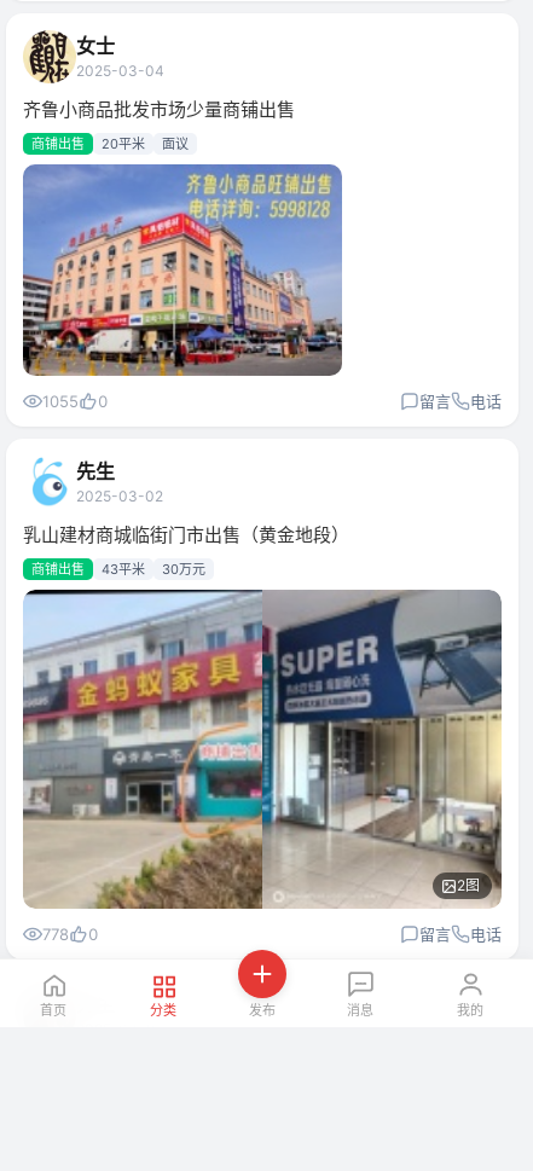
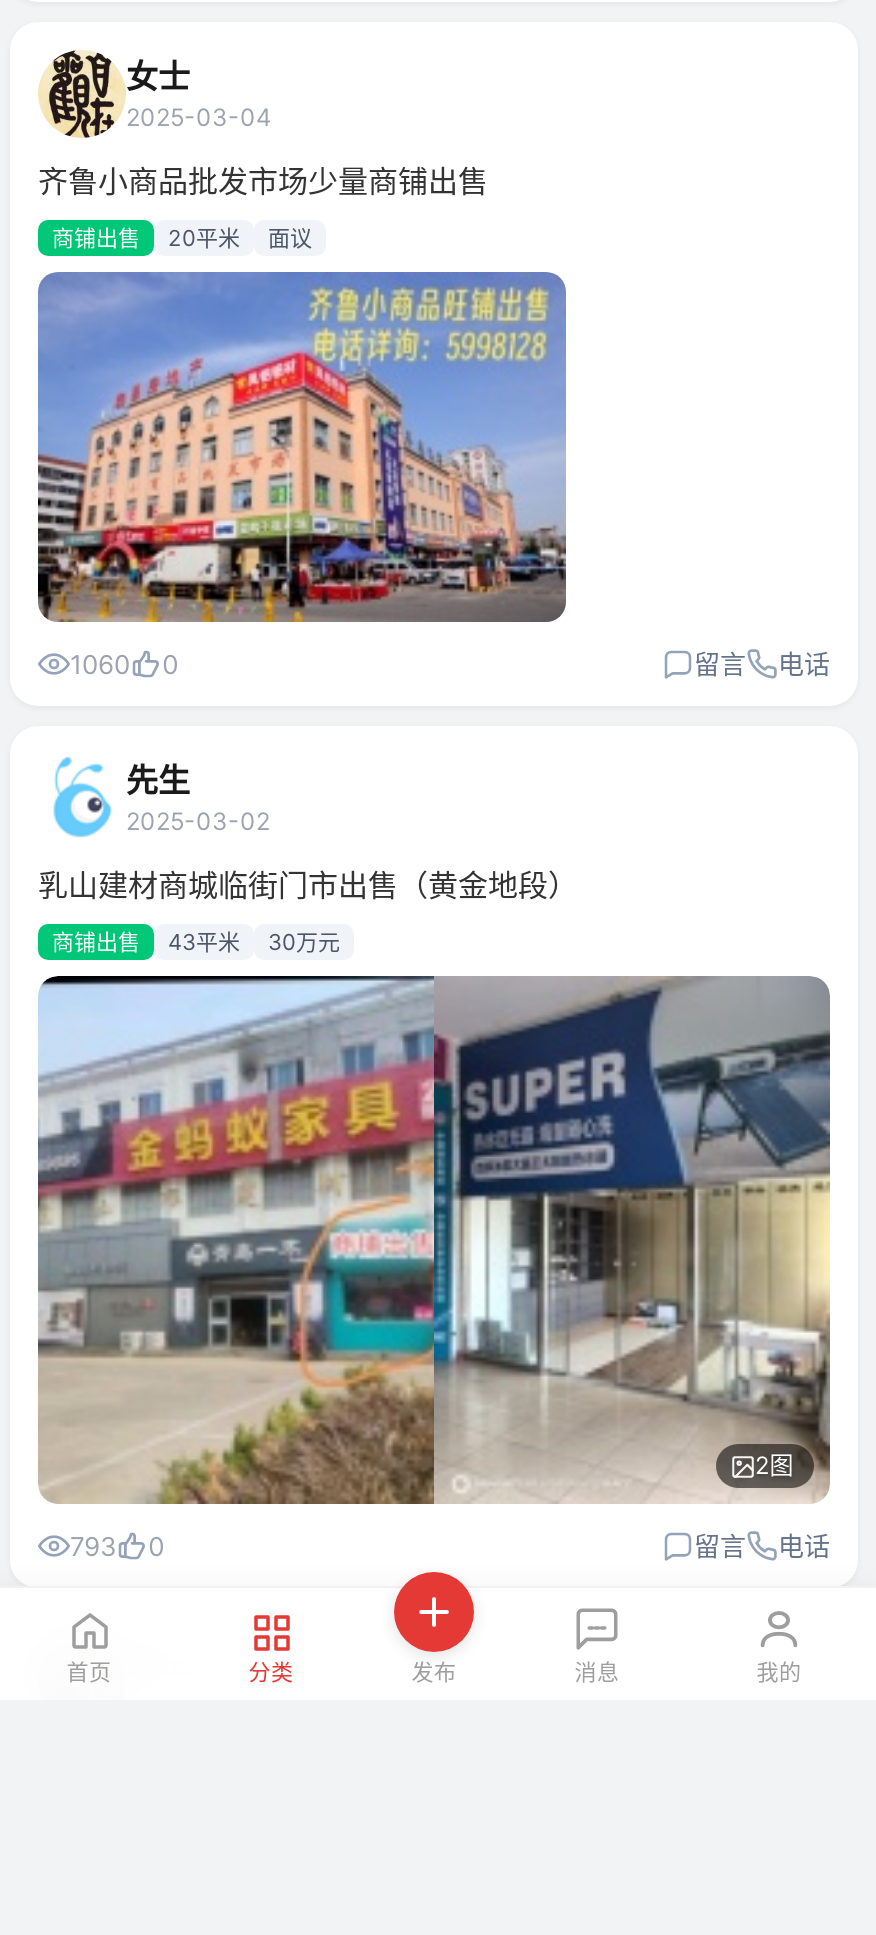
[42,392,108,411] 1055 0 -> [70,648,178,680] 1060 0
[42,925,98,944] 778 0 -> [70,1530,164,1562] 793 0

